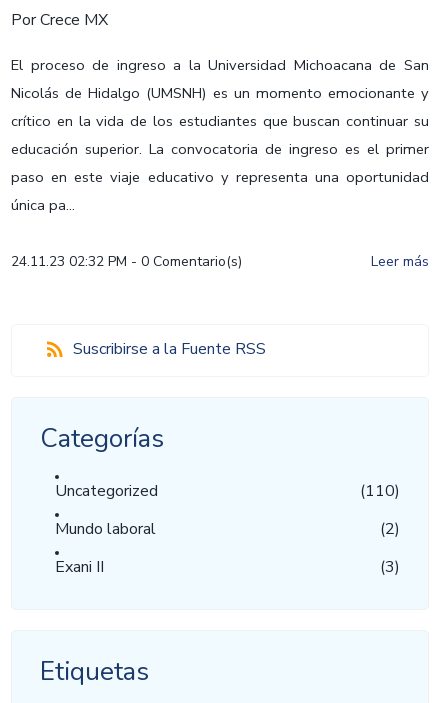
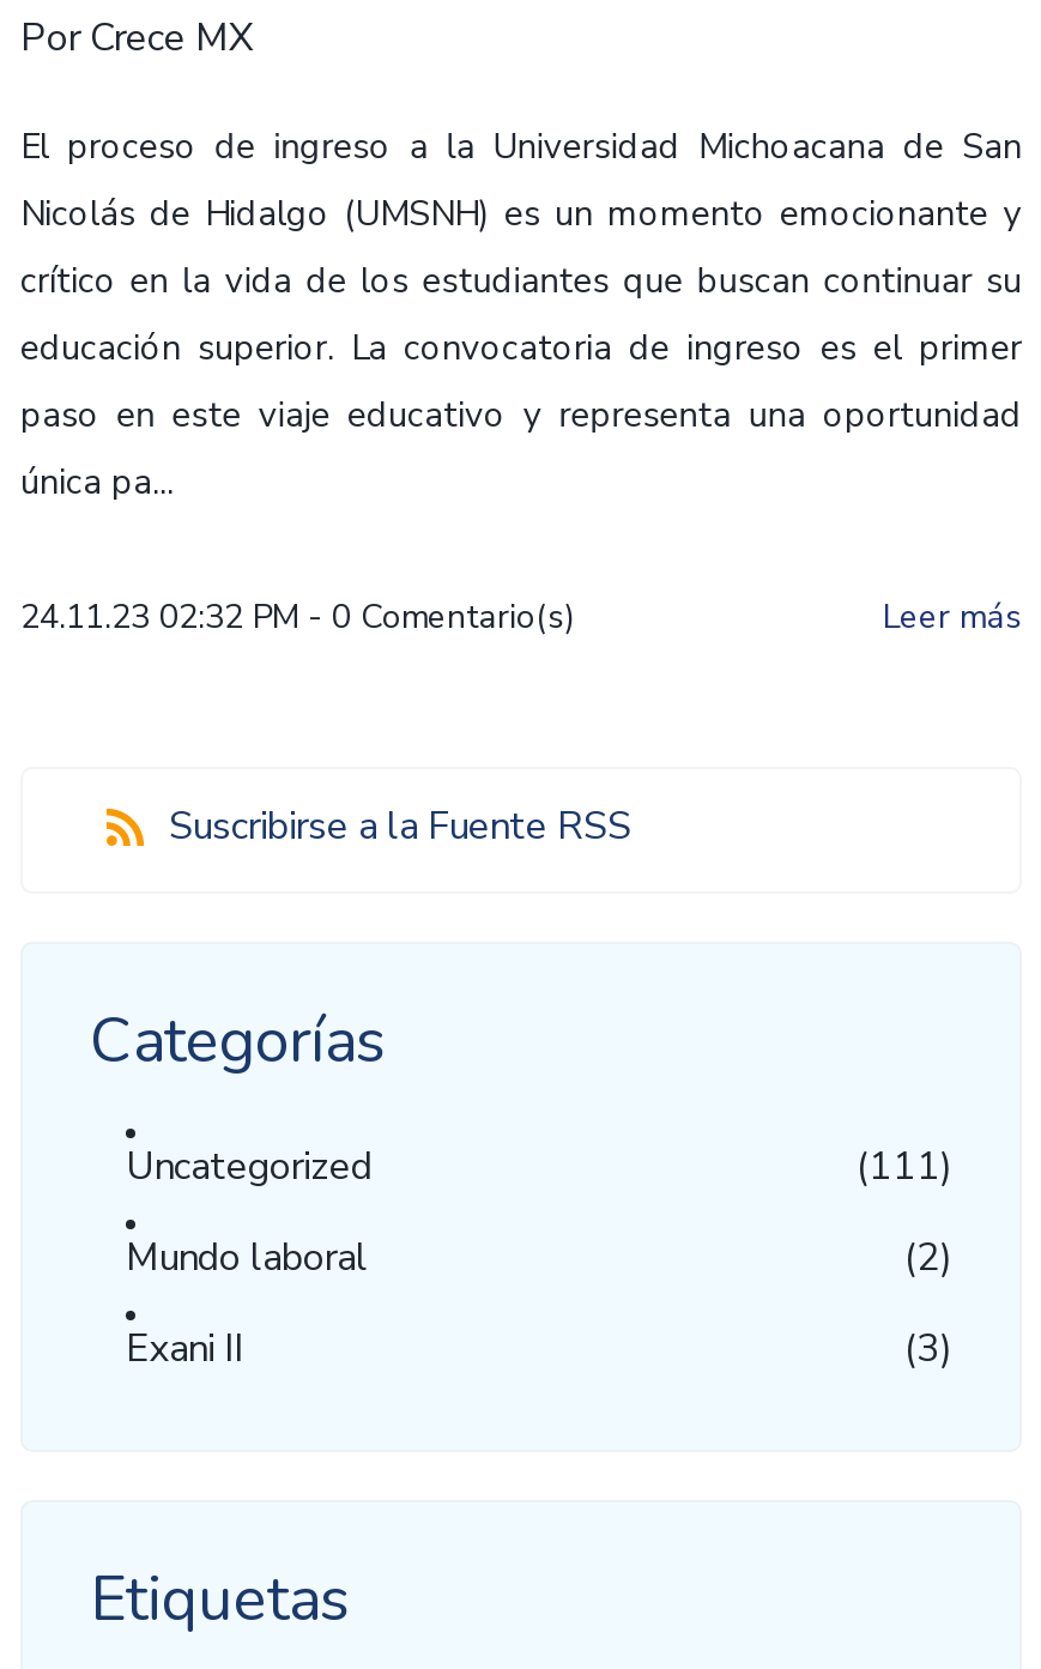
[360,480,400,502] (110) -> [857,1141,952,1194] (111)

